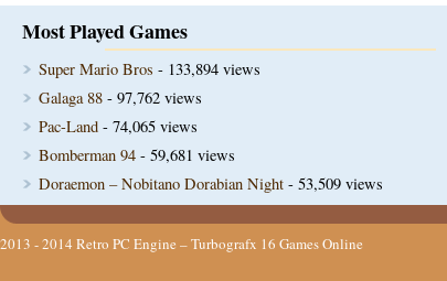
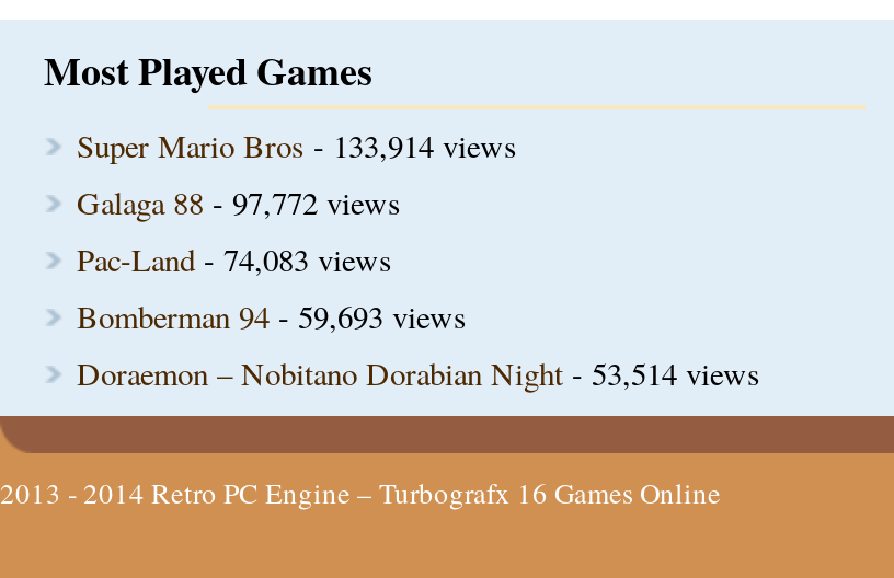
[39,58,260,79] Super Mario Bros - 133,894 views -> [77,125,517,166] Super Mario Bros - 133,914 views
[39,87,202,108] Galaga 88 - 97,762 views -> [77,182,401,223] Galaga 88 - 97,772 views
[39,116,198,137] Pac-Land - 74,065 views -> [77,239,392,280] Pac-Land - 74,083 views
[39,144,235,165] Bomberman 94 - 59,681 views -> [77,296,467,337] Bomberman 94 - 59,693 views
[39,173,383,194] Doraemon – Nobitano Dorabian Night - 53,509 views -> [77,352,760,394] Doraemon – Nobitano Dorabian Night - 53,514 views

